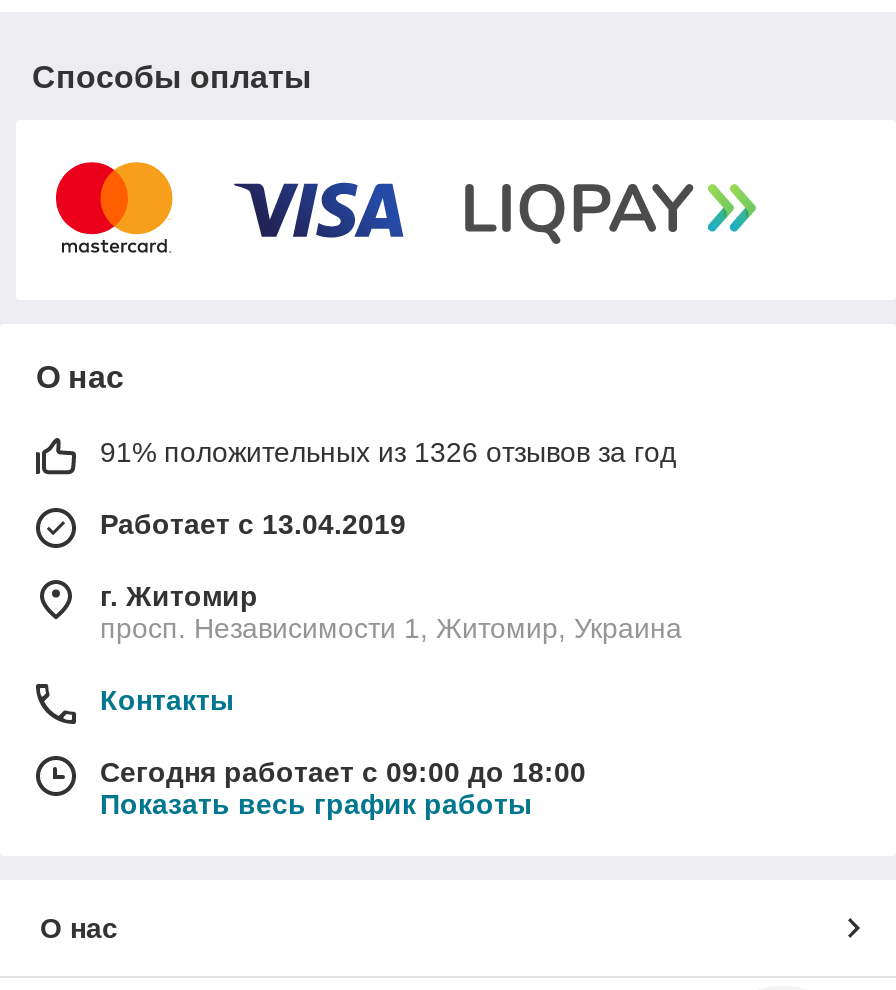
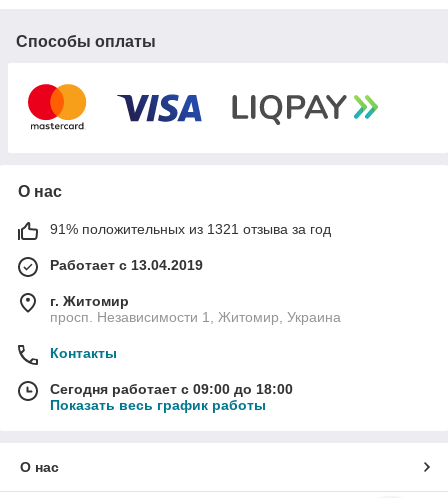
[100,436,676,468] 91% положительных из 1326 отзывов за год -> [50,221,331,237] 91% положительных из 1321 отзыва за год

